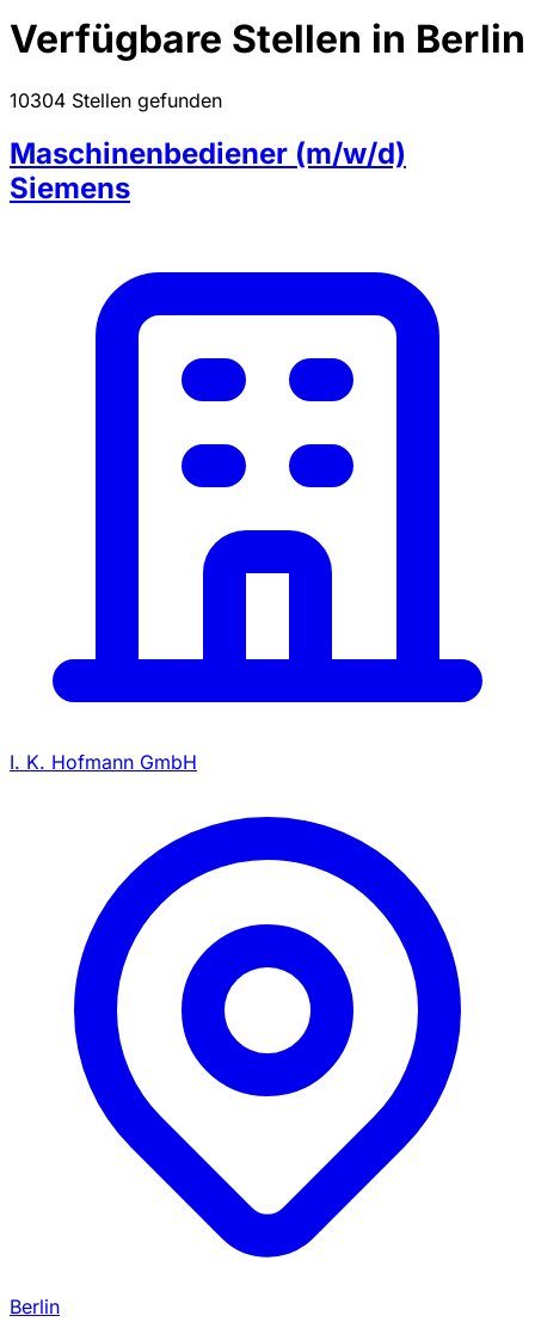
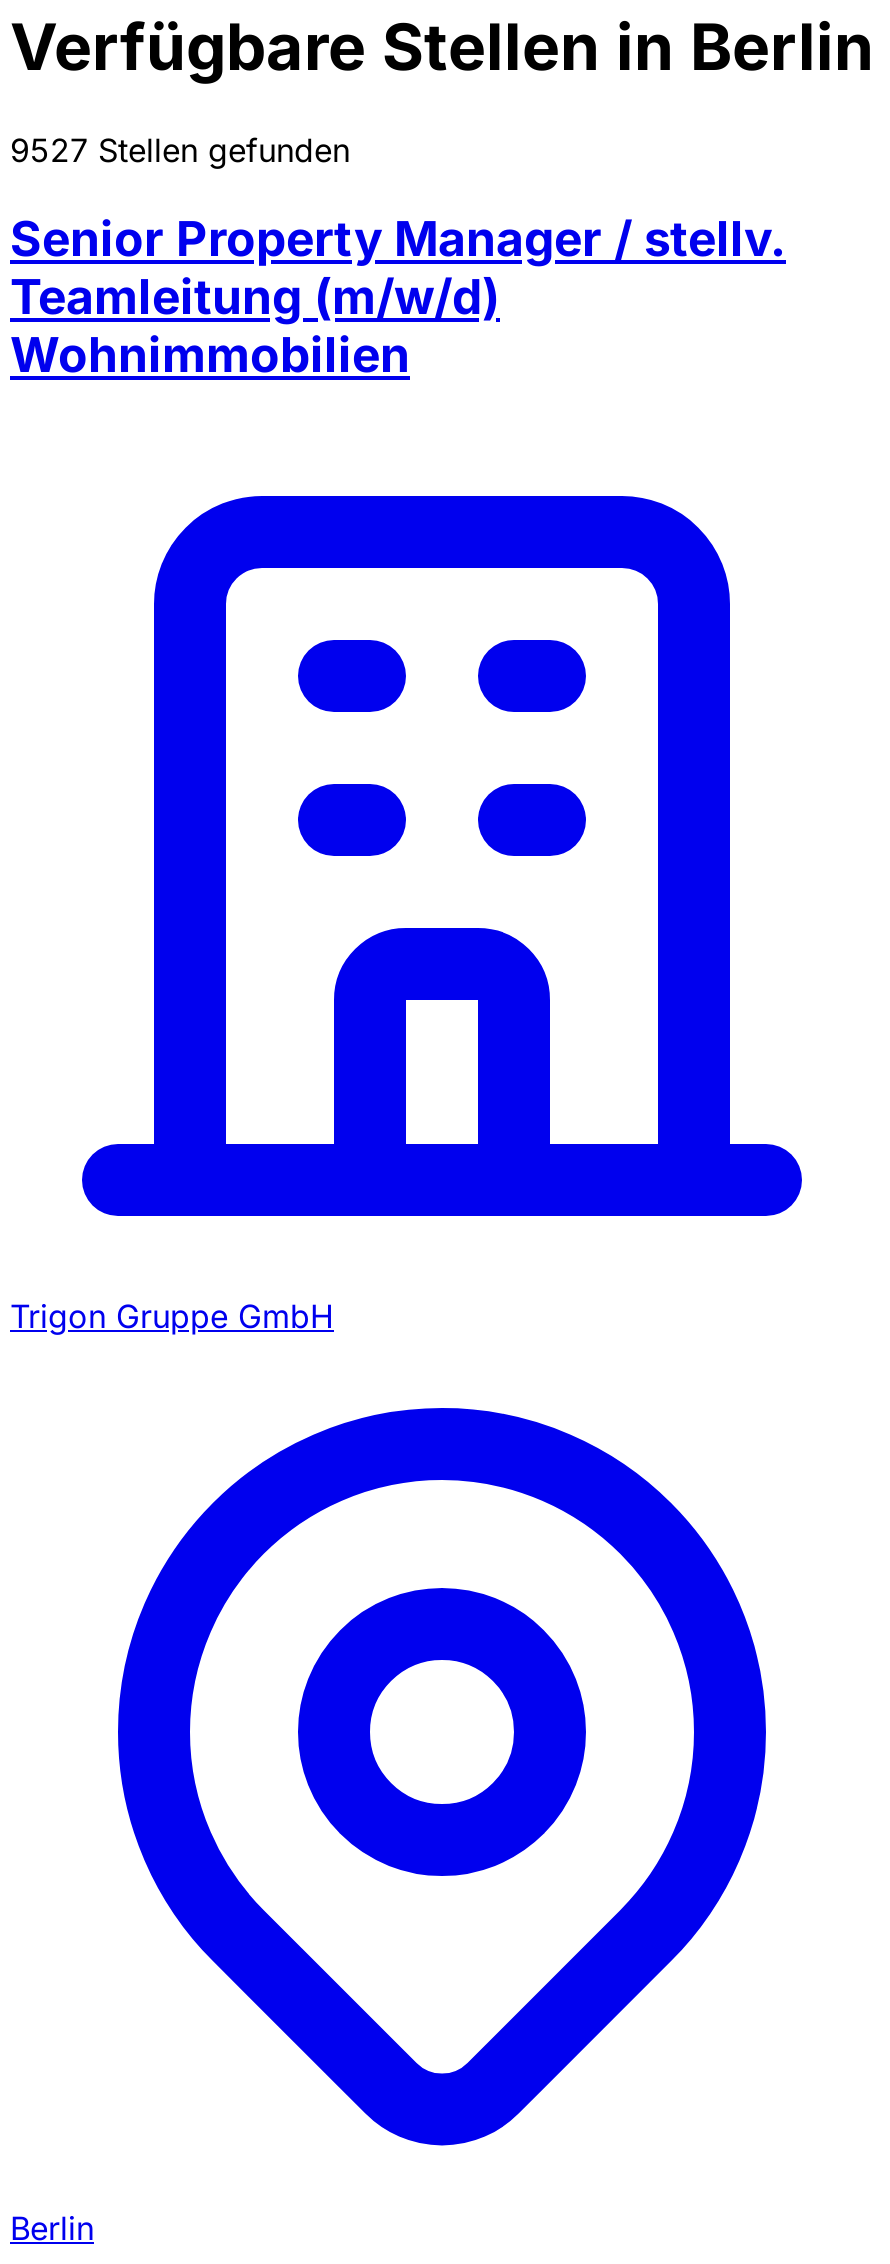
[10,88,222,112] 10304 Stellen gefunden -> [10,130,350,170] 9527 Stellen gefunden
[10,136,406,205] Maschinenbediener (m/w/d) | Siemens -> [10,210,786,384] Senior Property Manager / stellv. | Teamleitung (m/w/d) | Wohnimmobilien
[10,750,197,774] I. K. Hofmann GmbH -> [10,1295,334,1335] Trigon Gruppe GmbH

